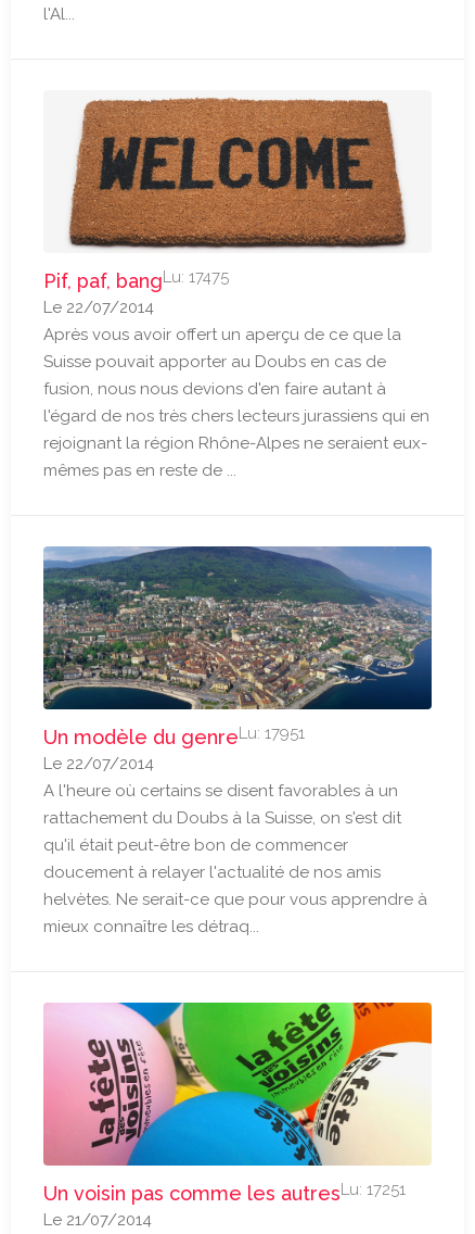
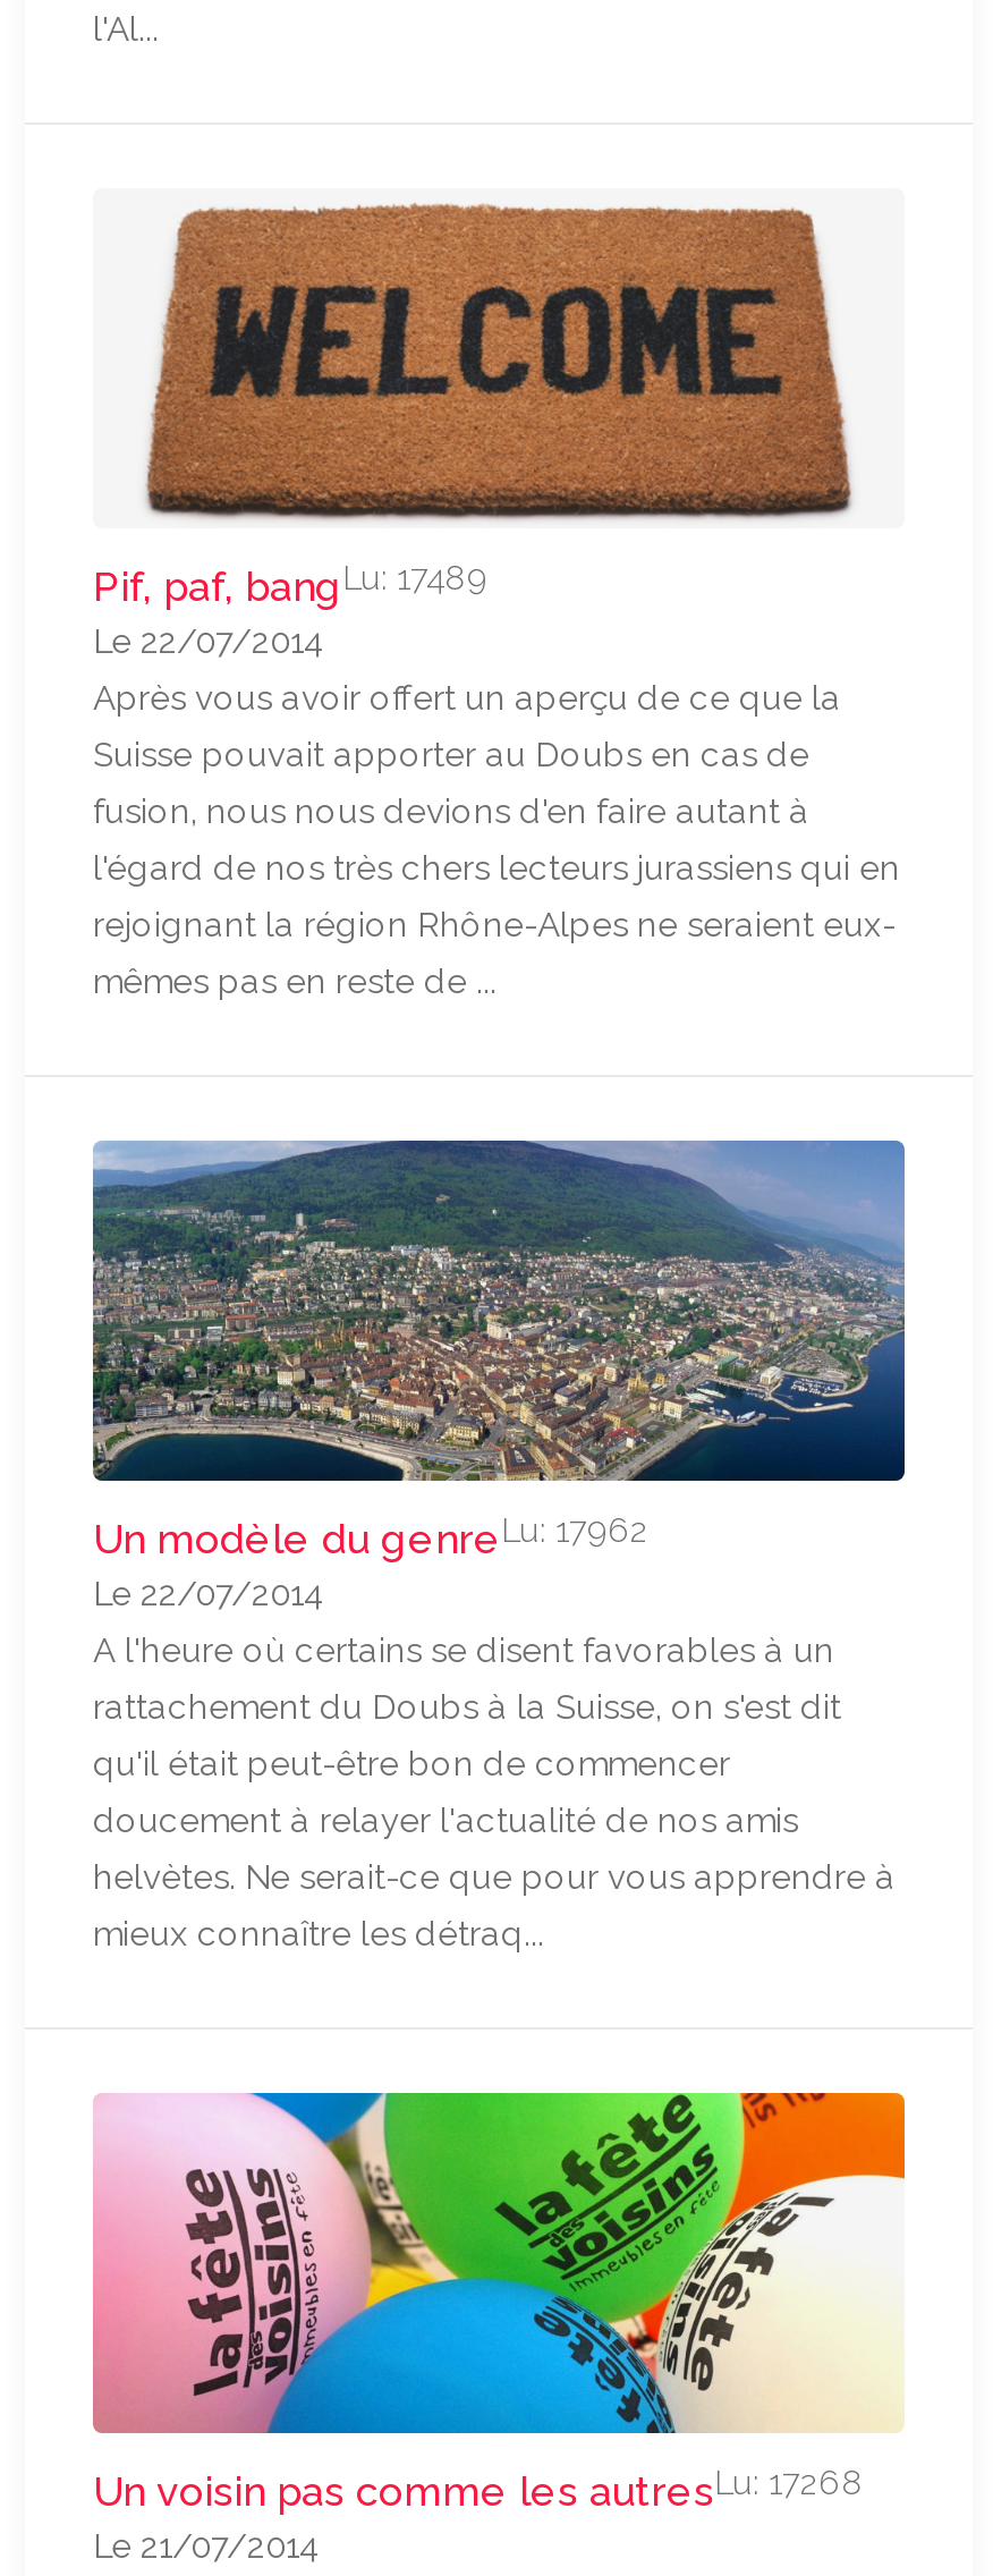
[43,267,229,292] Pif, paf, bang Lu: 17475 -> [93,558,487,610] Pif, paf, bang Lu: 17489
[43,723,305,748] Un modèle du genreLu: 17951 -> [93,1510,648,1562] Un modèle du genreLu: 17962
[43,1180,406,1205] Un voisin pas comme les autresLu: 17251 -> [93,2463,864,2515] Un voisin pas comme les autresLu: 17268

